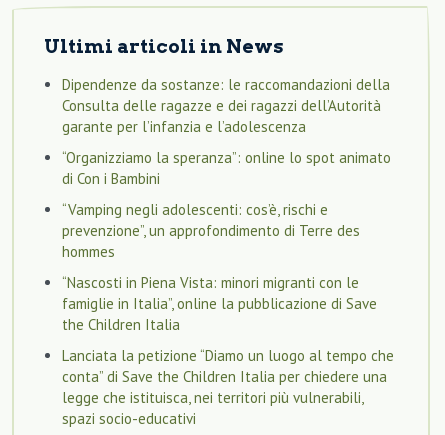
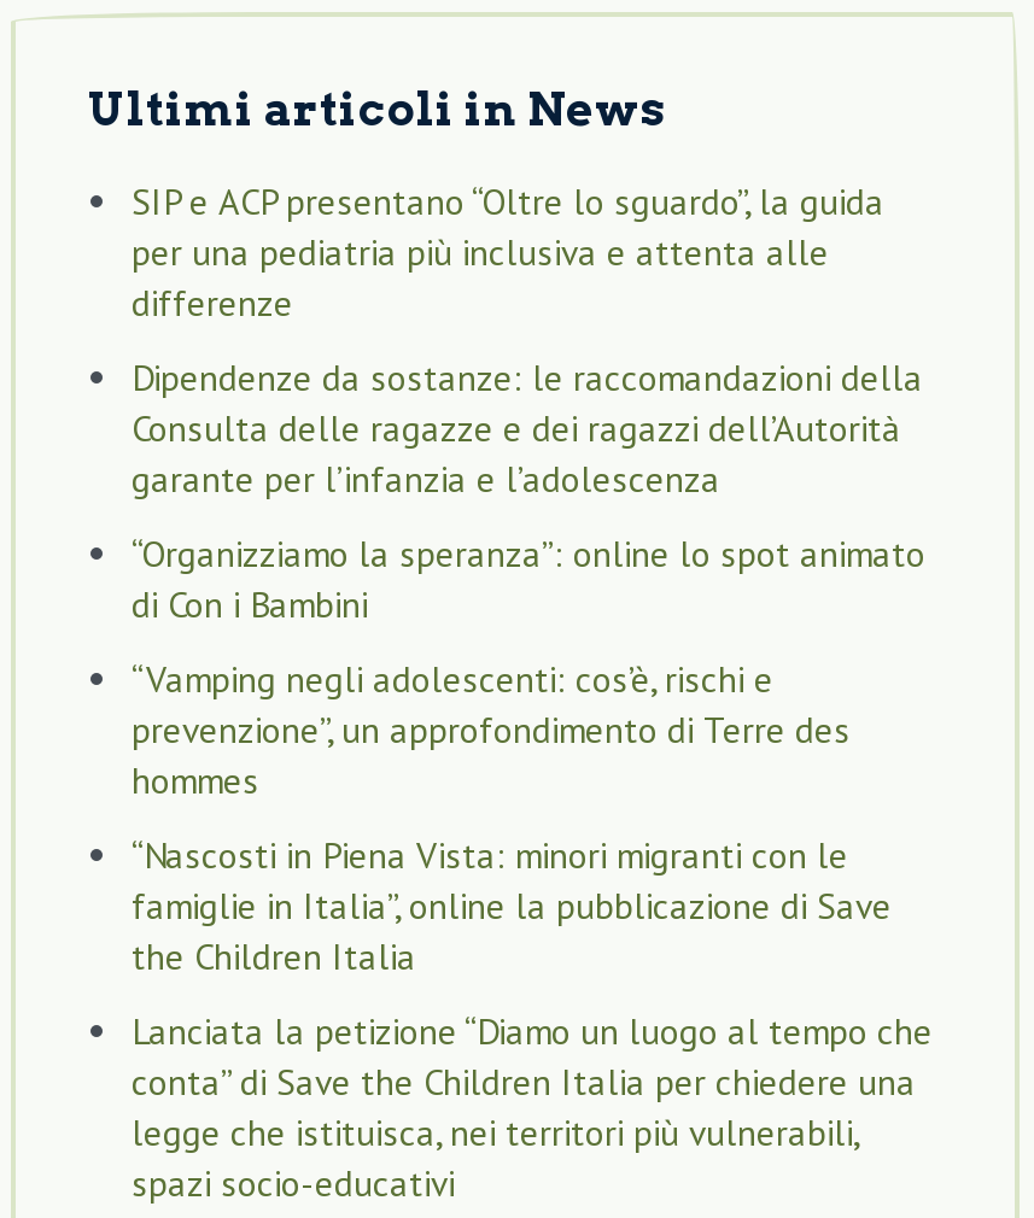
none -> [132,178,884,326] SIP e ACP presentano “Oltre lo sguardo”, la guida | per una pediatria più inclusiva e attenta alle | differenze

